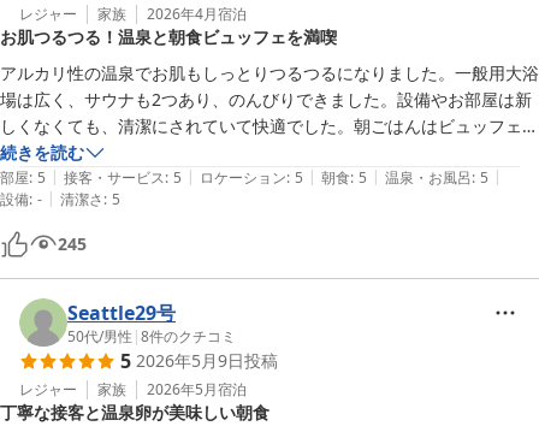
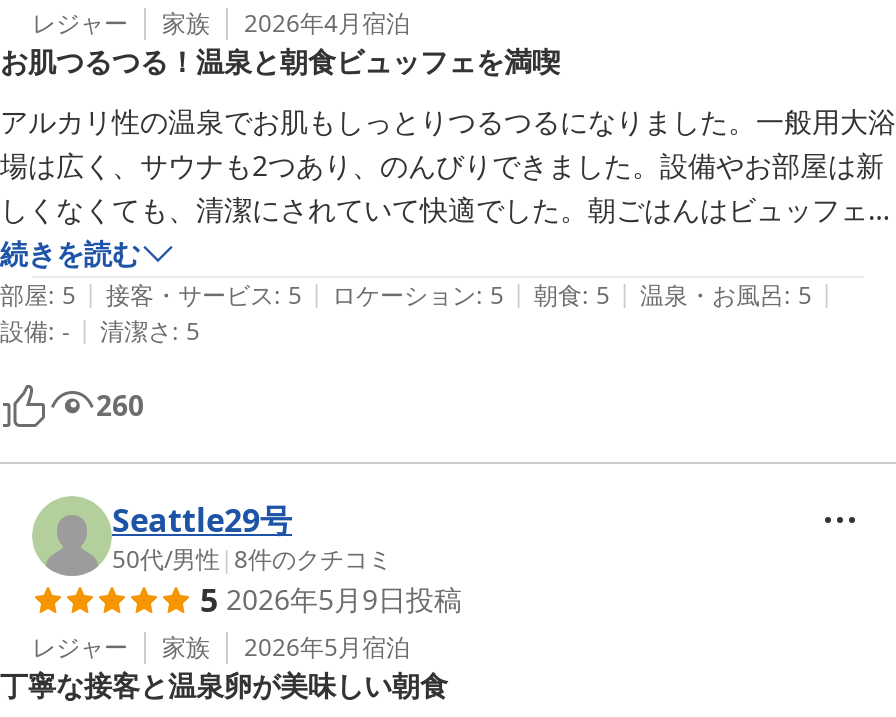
[58,232,87,255] 245 -> [96,386,144,424] 260

